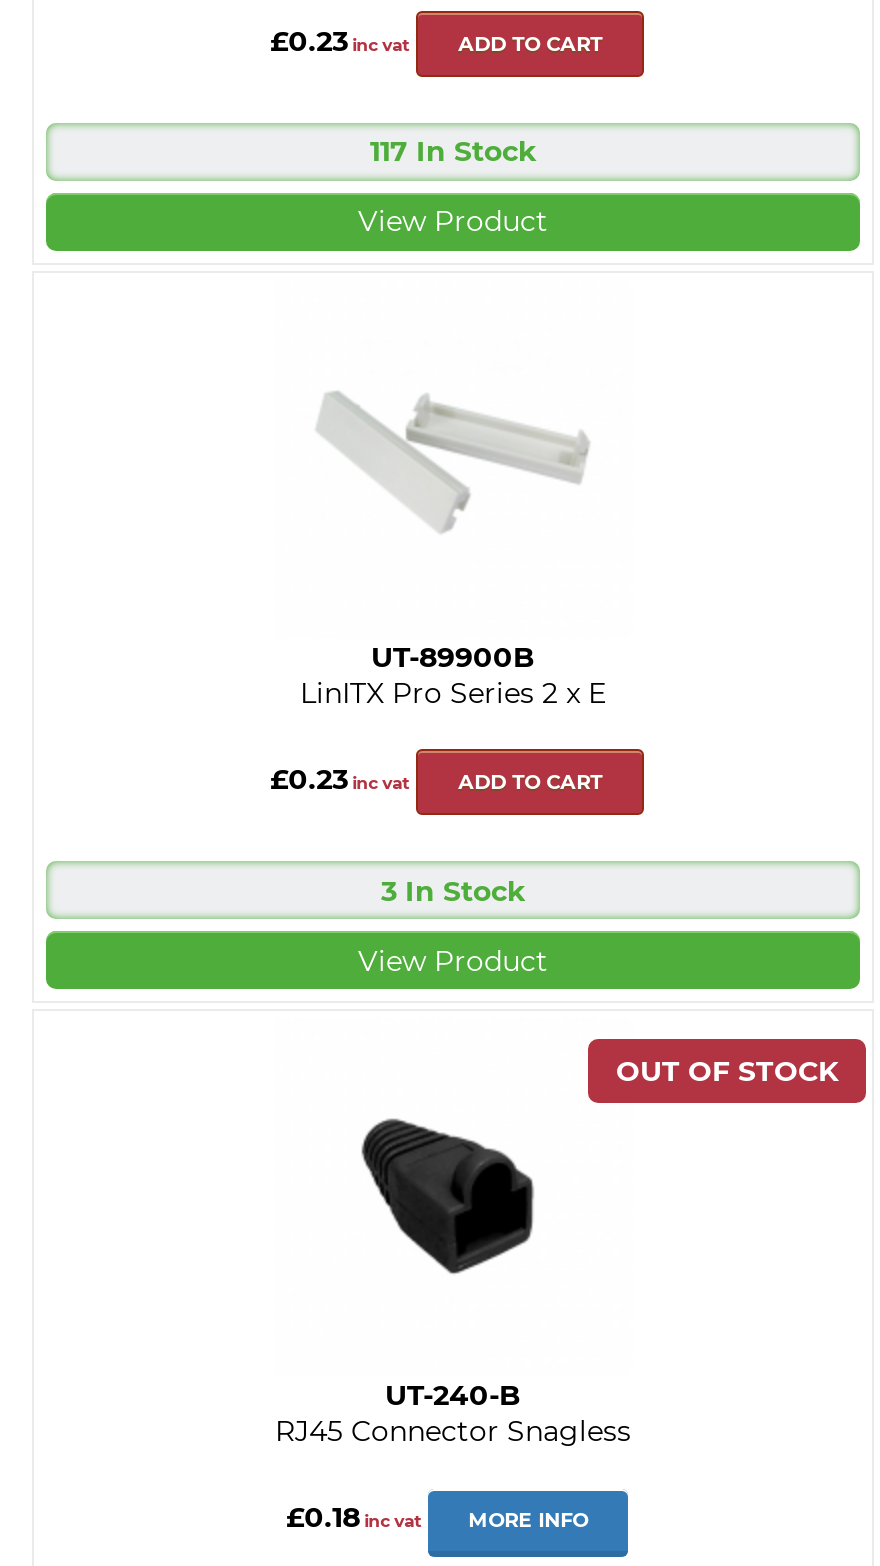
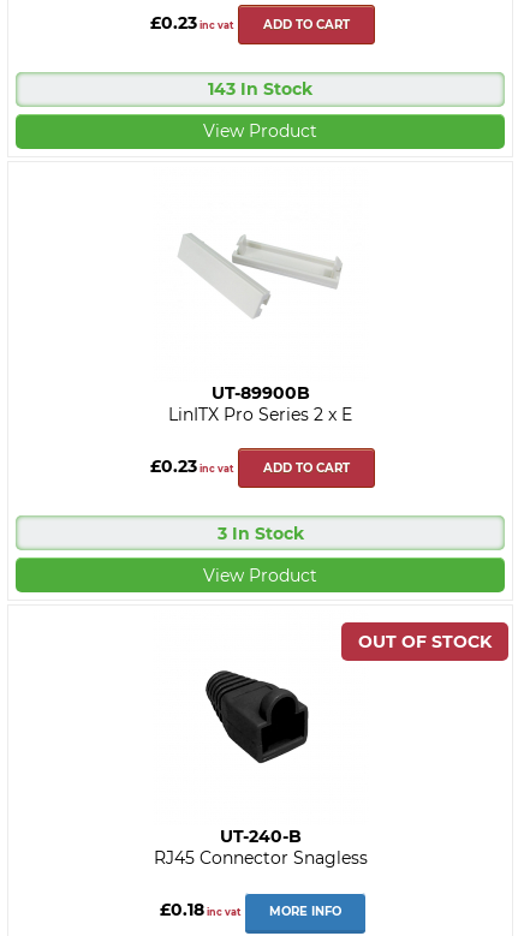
[370,134,536,170] 117 In Stock -> [208,79,312,100] 143 In Stock

